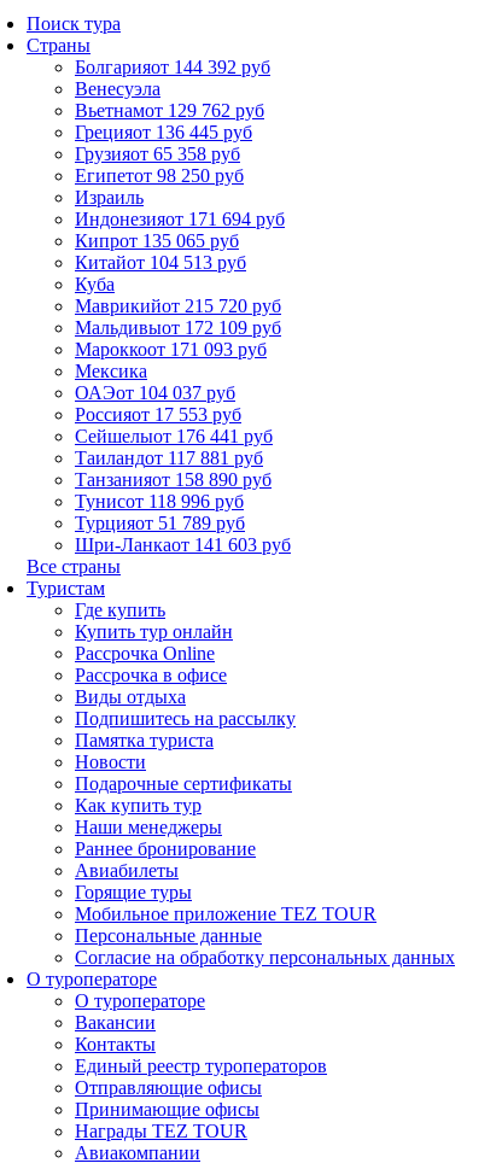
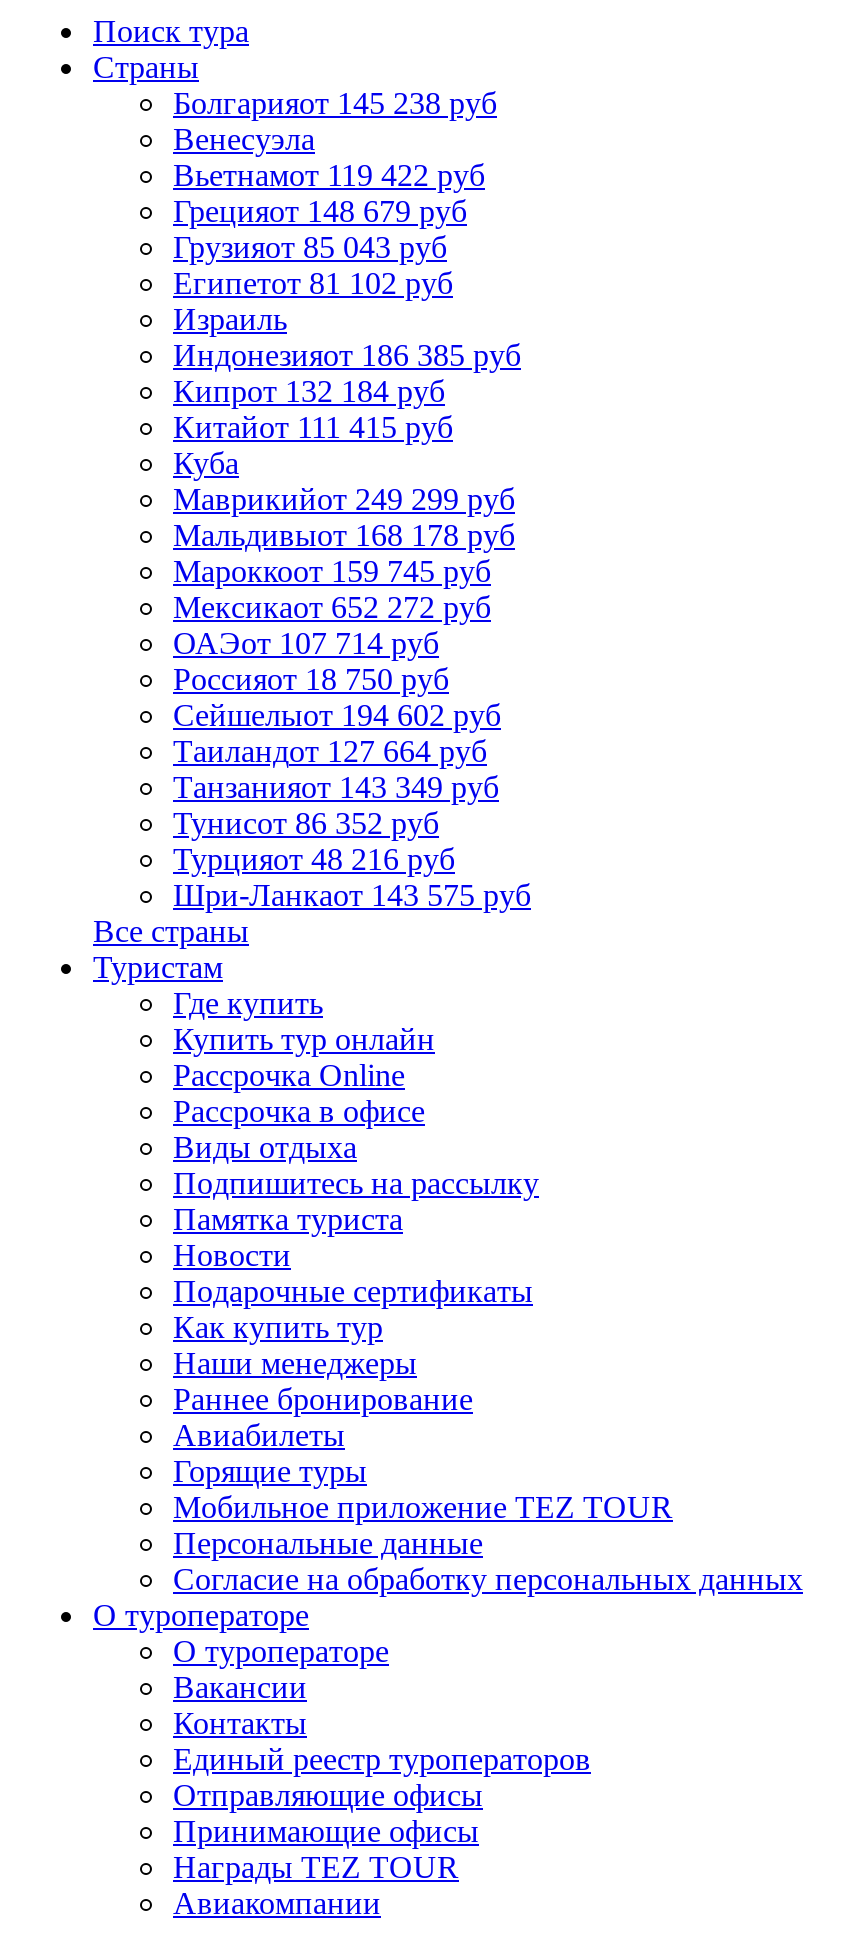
[75,57,270,77] Болгарияот 144 392 руб -> [173,86,497,120] Болгарияот 145 238 руб
[75,100,264,121] Вьетнамот 129 762 руб -> [173,158,485,192] Вьетнамот 119 422 руб
[75,122,252,142] Грецияот 136 445 руб -> [173,194,467,228] Грецияот 148 679 руб
[75,144,240,164] Грузияот 65 358 руб -> [173,230,447,264] Грузияот 85 043 руб
[75,165,244,186] Египетот 98 250 руб -> [173,266,453,300] Египетот 81 102 руб
[75,209,285,229] Индонезияот 171 694 руб -> [173,338,521,372] Индонезияот 186 385 руб
[75,230,239,251] Кипрот 135 065 руб -> [173,374,445,408] Кипрот 132 184 руб
[75,252,246,273] Китайот 104 513 руб -> [173,410,453,444] Китайот 111 415 руб
[75,296,291,555] Маврикийот 215 720 руб | Мальдивыот 172 109 руб | Мароккоот 171 093 руб | Мексика | ОАЭот 104 037 руб | Россияот 17 553 руб | Сейшелыот 176 441 руб | Таиландот 117 881 руб | Танзанияот 158 890 руб | Тунисот 118 996 руб | Турцияот 51 789 руб | Шри-Ланкаот 141 603 руб -> [173,482,531,912] Маврикийот 249 299 руб | Мальдивыот 168 178 руб | Мароккоот 159 745 руб | Мексикаот 652 272 руб | ОАЭот 107 714 руб | Россияот 18 750 руб | Сейшелыот 194 602 руб | Таиландот 127 664 руб | Танзанияот 143 349 руб | Тунисот 86 352 руб | Турцияот 48 216 руб | Шри-Ланкаот 143 575 руб

